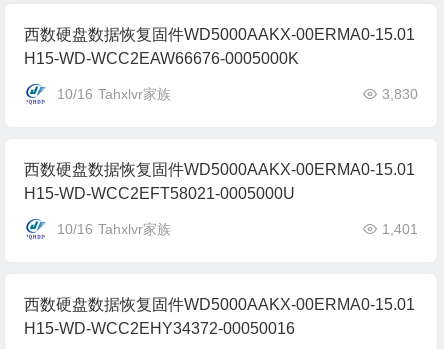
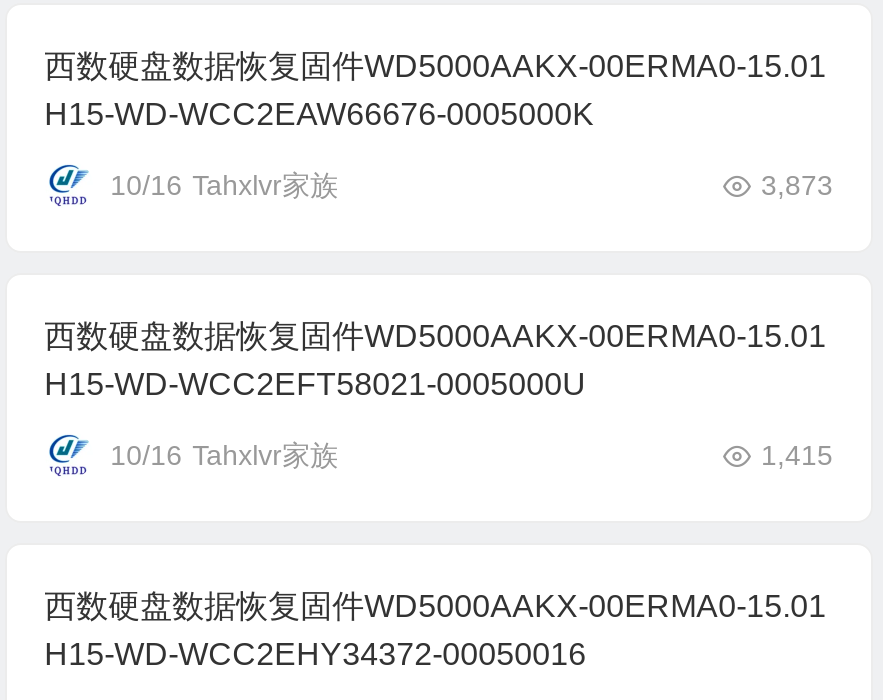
[382,86,418,102] 3,830 -> [761,169,833,201] 3,873
[382,221,418,237] 1,401 -> [761,439,833,471] 1,415

